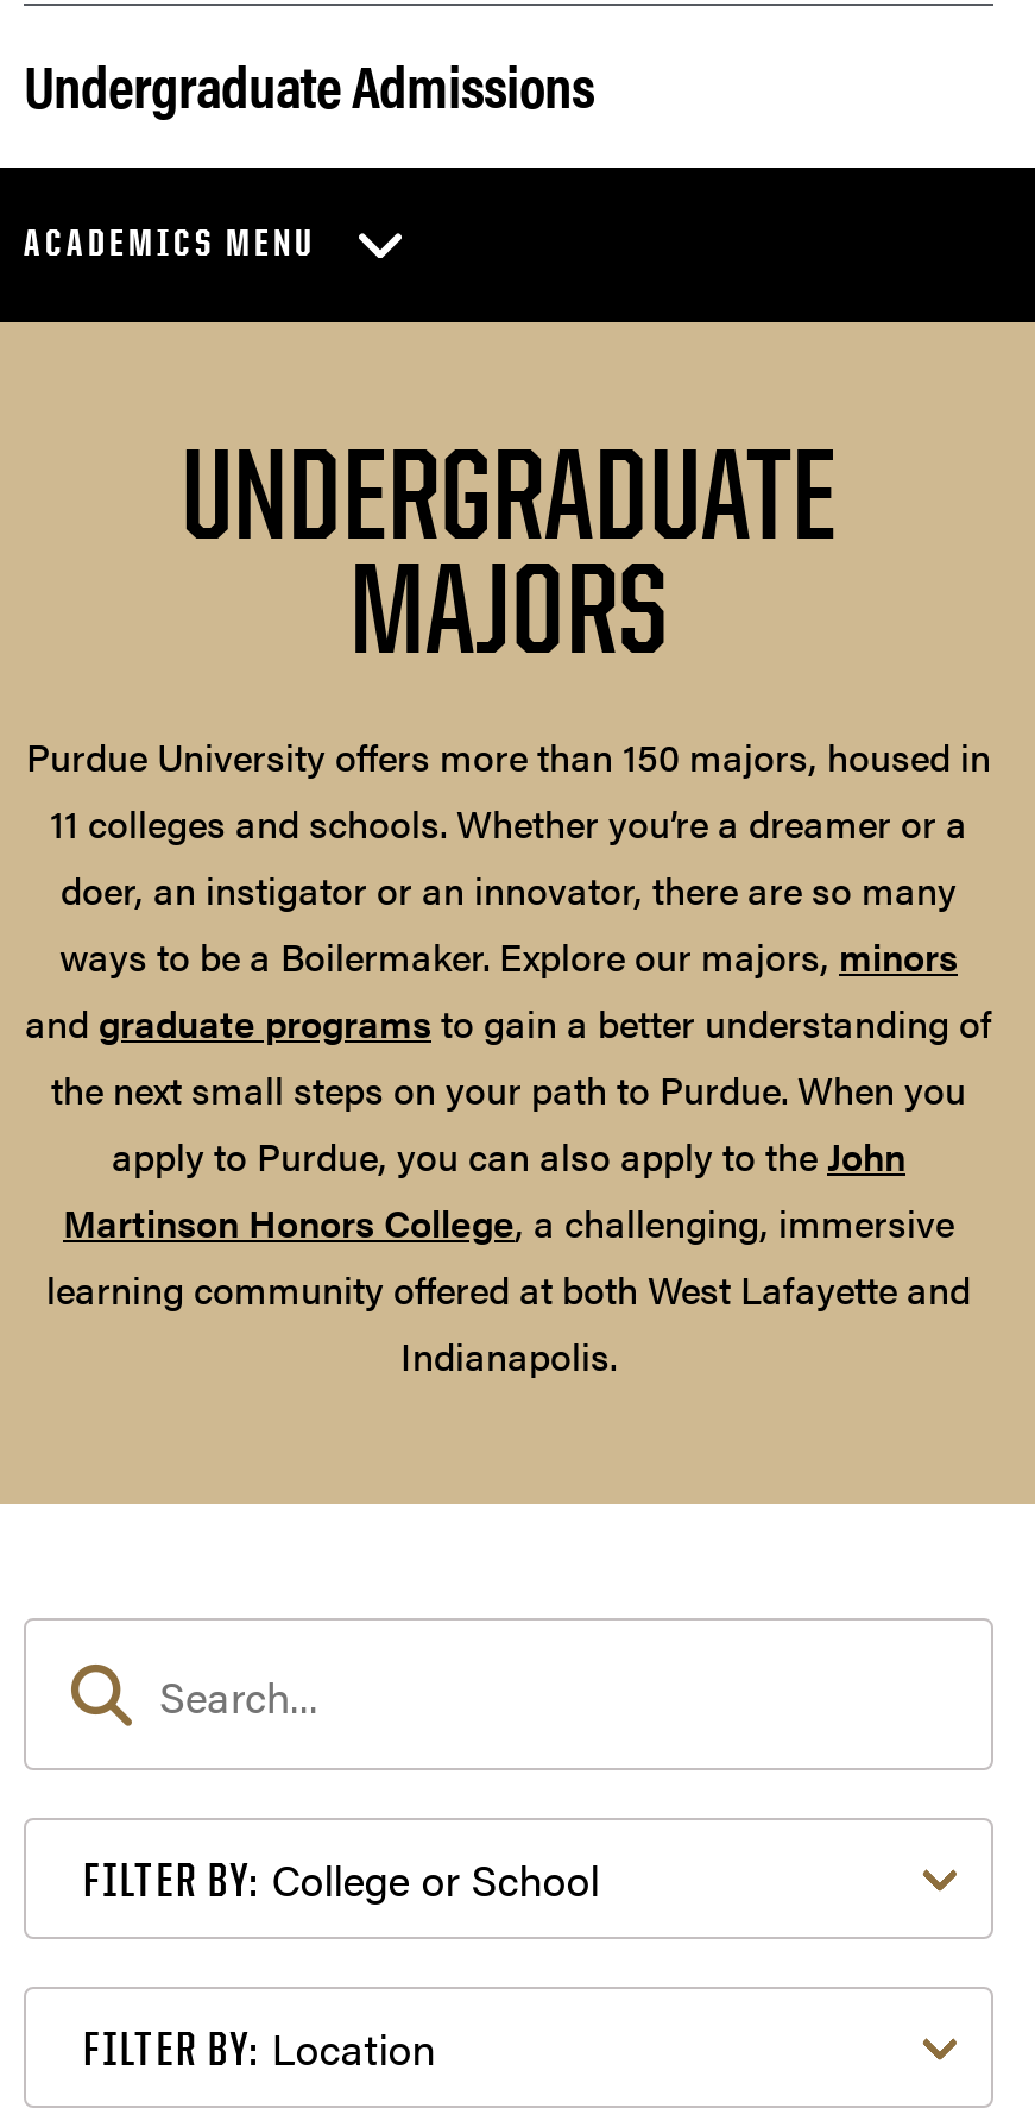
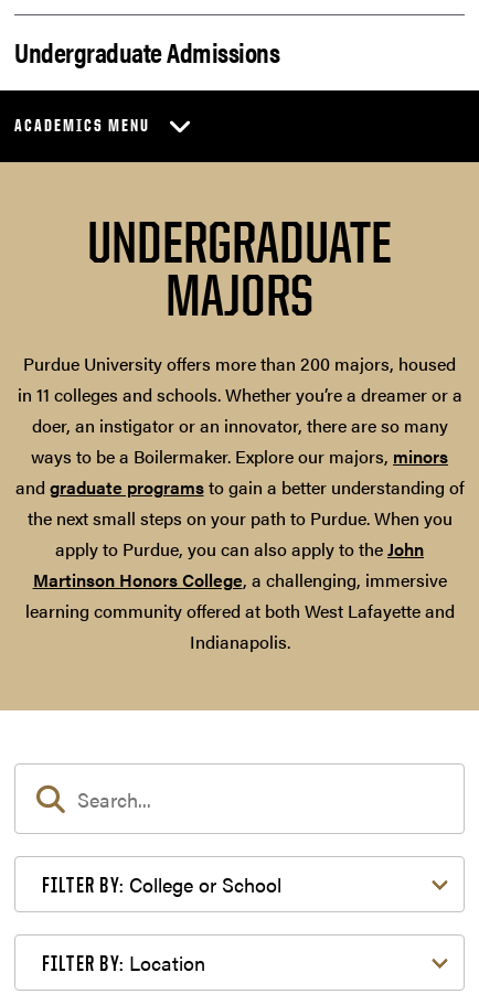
[26,729,991,851] Purdue University offers more than 150 majors, housed in | 11 colleges and schools. Whether you’re a dreamer or a -> [17,351,462,407] Purdue University offers more than 200 majors, housed | in 11 colleges and schools. Whether you’re a dreamer or a

